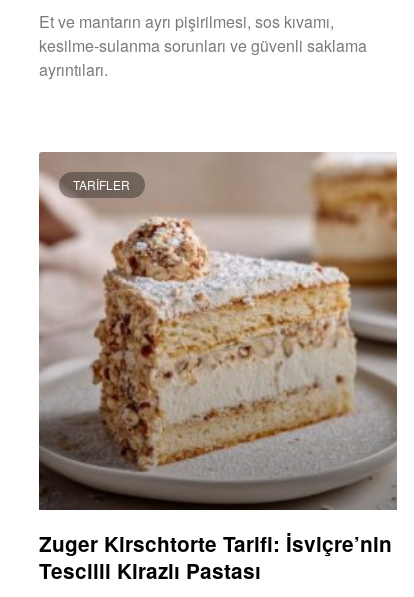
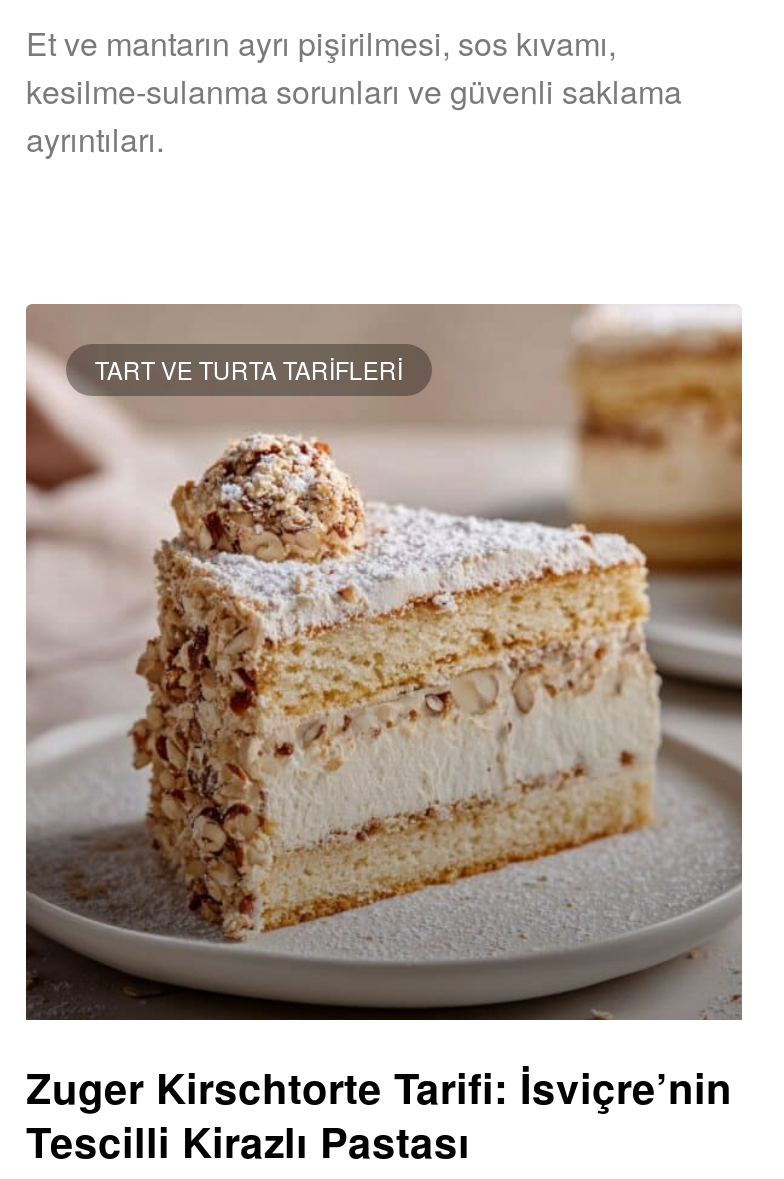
[73,176,130,193] TARIFLER -> [95,352,403,386] TART VE TURTA TARIFLERI

